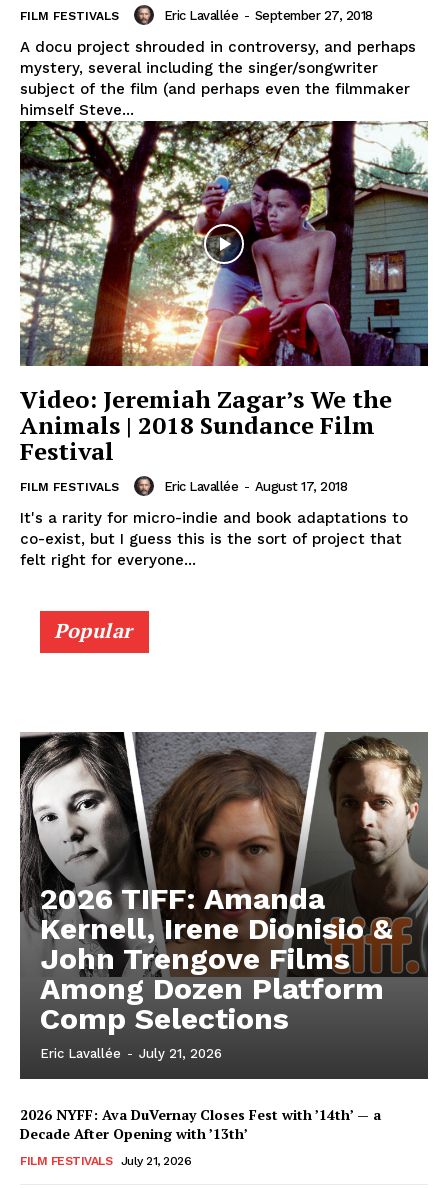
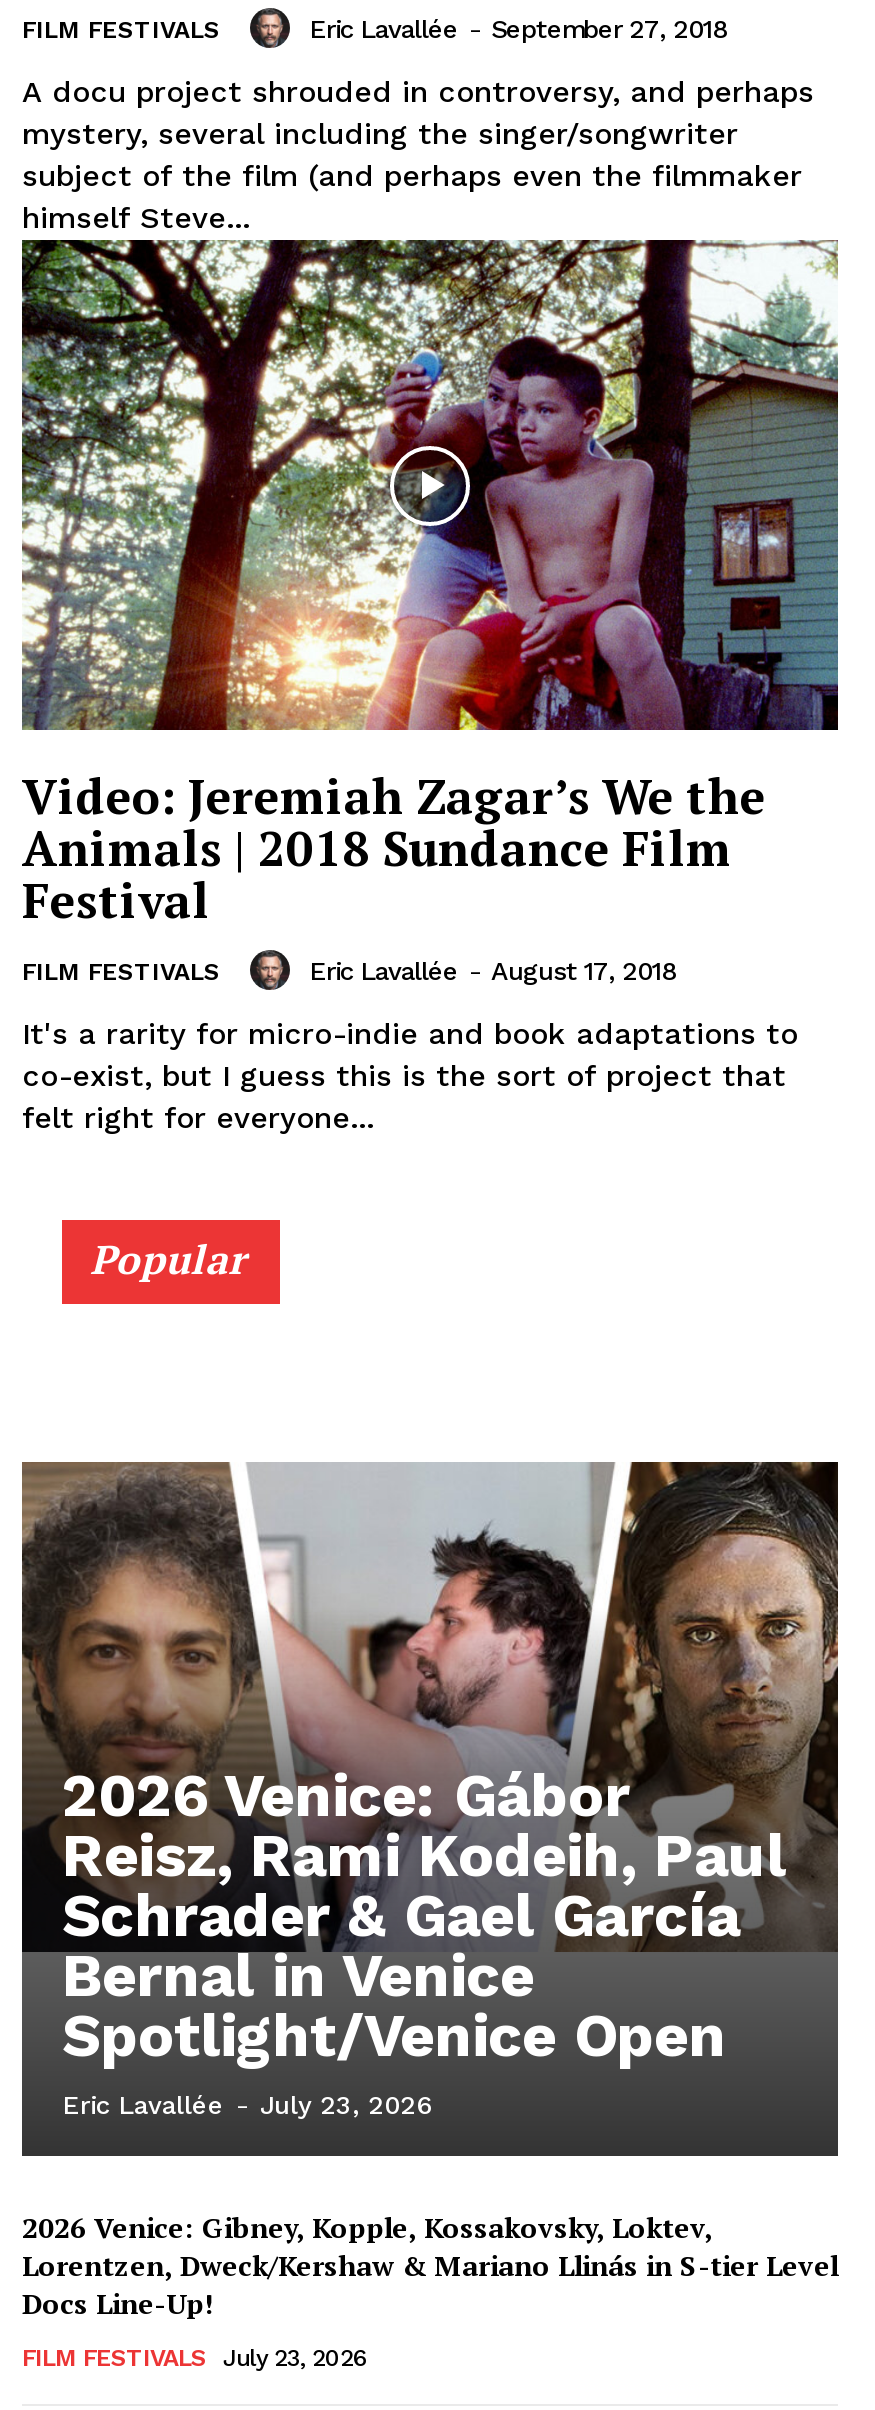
[19,731,428,1061] [image] | 2026 TIFF: Amanda | Kernell, Irene Dionisio & | John Trengove Films | Among Dozen Platform | Comp Selections | Eric Lavallée - July 21, 2026 -> [20,1460,838,2120] [image] | 2026 Venice: Gábor | Reisz, Rami Kodeih, Paul | Schrader & Gael García | Bernal in Venice | Spotlight/Venice Open | Eric Lavallée - July 23, 2026
[20,1105,381,1143] 2026 NYFF: Ava DuVernay Closes Fest with ’14th’ — a | Decade After Opening with ’13th’ -> [22,2208,838,2322] 2026 Venice: Gibney, Kopple, Kossakovsky, Loktev, | Lorentzen, Dweck/Kershaw & Mariano Llinás in S-tier Level | Docs Line-Up!
[20,1154,191,1168] FILM FESTIVALS July 21, 2026 -> [22,2344,368,2372] FILM FESTIVALS July 23, 2026

